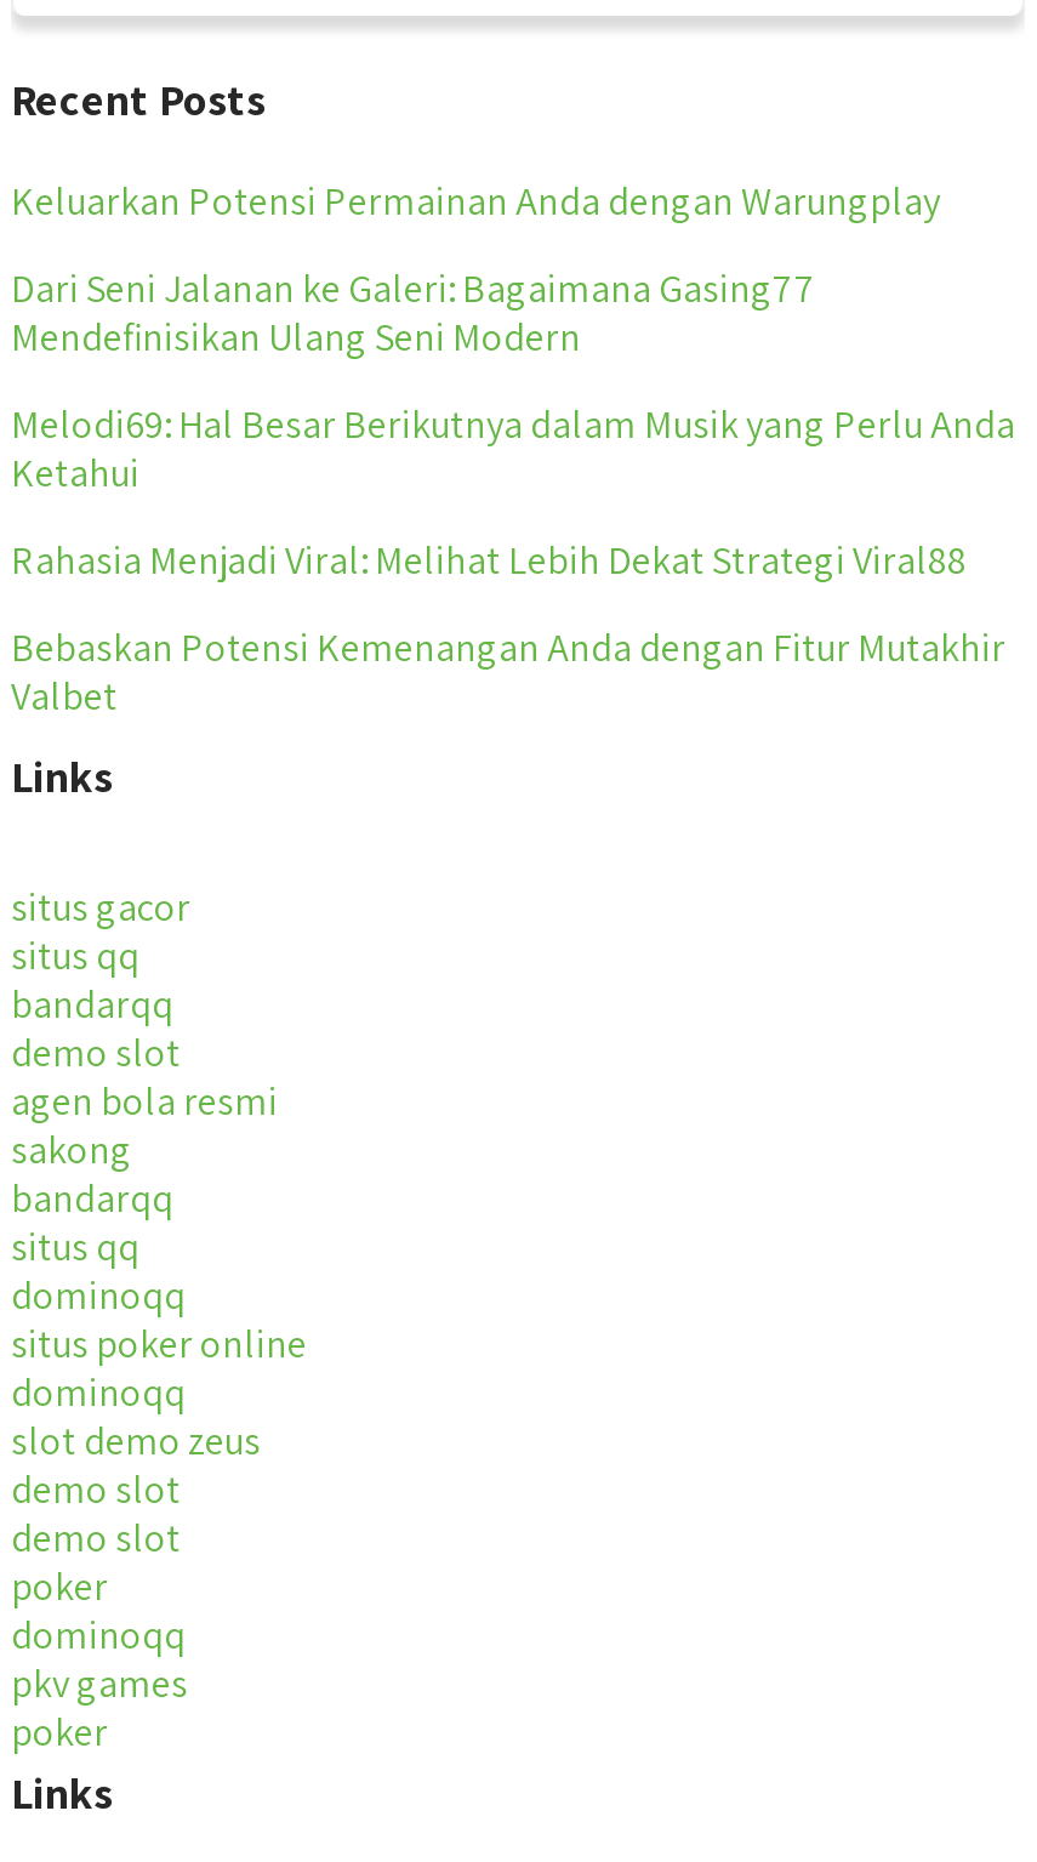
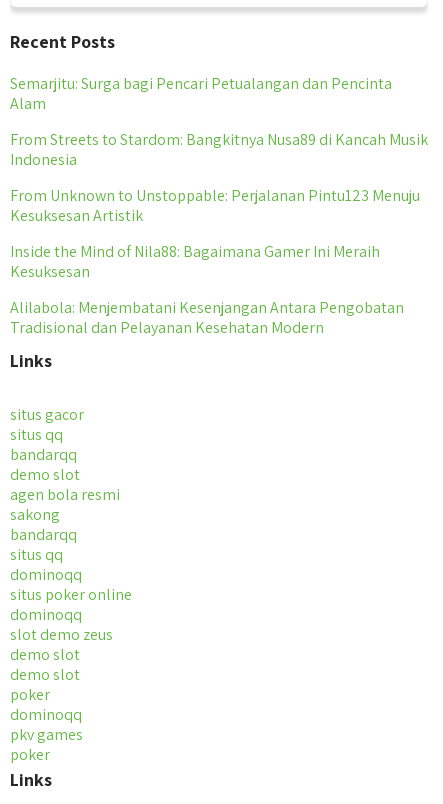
[11,176,940,227] Keluarkan Potensi Permainan Anda dengan Warungplay -> [10,73,392,114] Semarjitu: Surga bagi Pencari Petualangan dan Pencinta | Alam
[11,263,816,363] Dari Seni Jalanan ke Galeri: Bagaimana Gasing77 | Mendefinisikan Ulang Seni Modern -> [10,129,428,170] From Streets to Stardom: Bangkitnya Nusa89 di Kancah Musik | Indonesia
[11,399,1015,499] Melodi69: Hal Besar Berikutnya dalam Musik yang Perlu Anda | Ketahui -> [10,185,420,226] From Unknown to Unstoppable: Perjalanan Pintu123 Menuju | Kesuksesan Artistik
[11,535,967,586] Rahasia Menjadi Viral: Melihat Lebih Dekat Strategi Viral88 -> [10,241,380,282] Inside the Mind of Nila88: Bagaimana Gamer Ini Meraih | Kesuksesan
[11,622,1005,722] Bebaskan Potensi Kemenangan Anda dengan Fitur Mutakhir | Valbet -> [10,297,404,338] Alilabola: Menjembatani Kesenjangan Antara Pengobatan | Tradisional dan Pelayanan Kesehatan Modern

